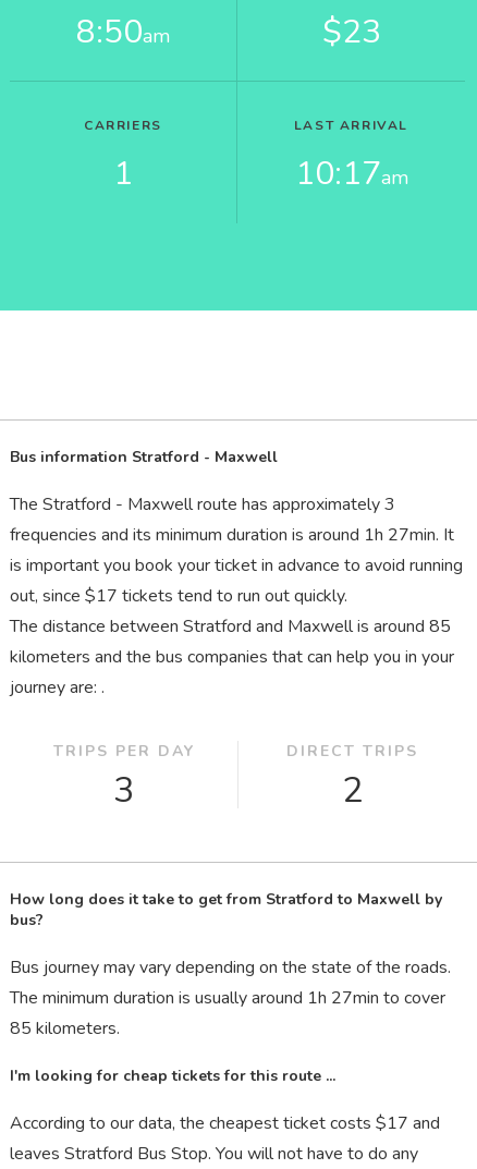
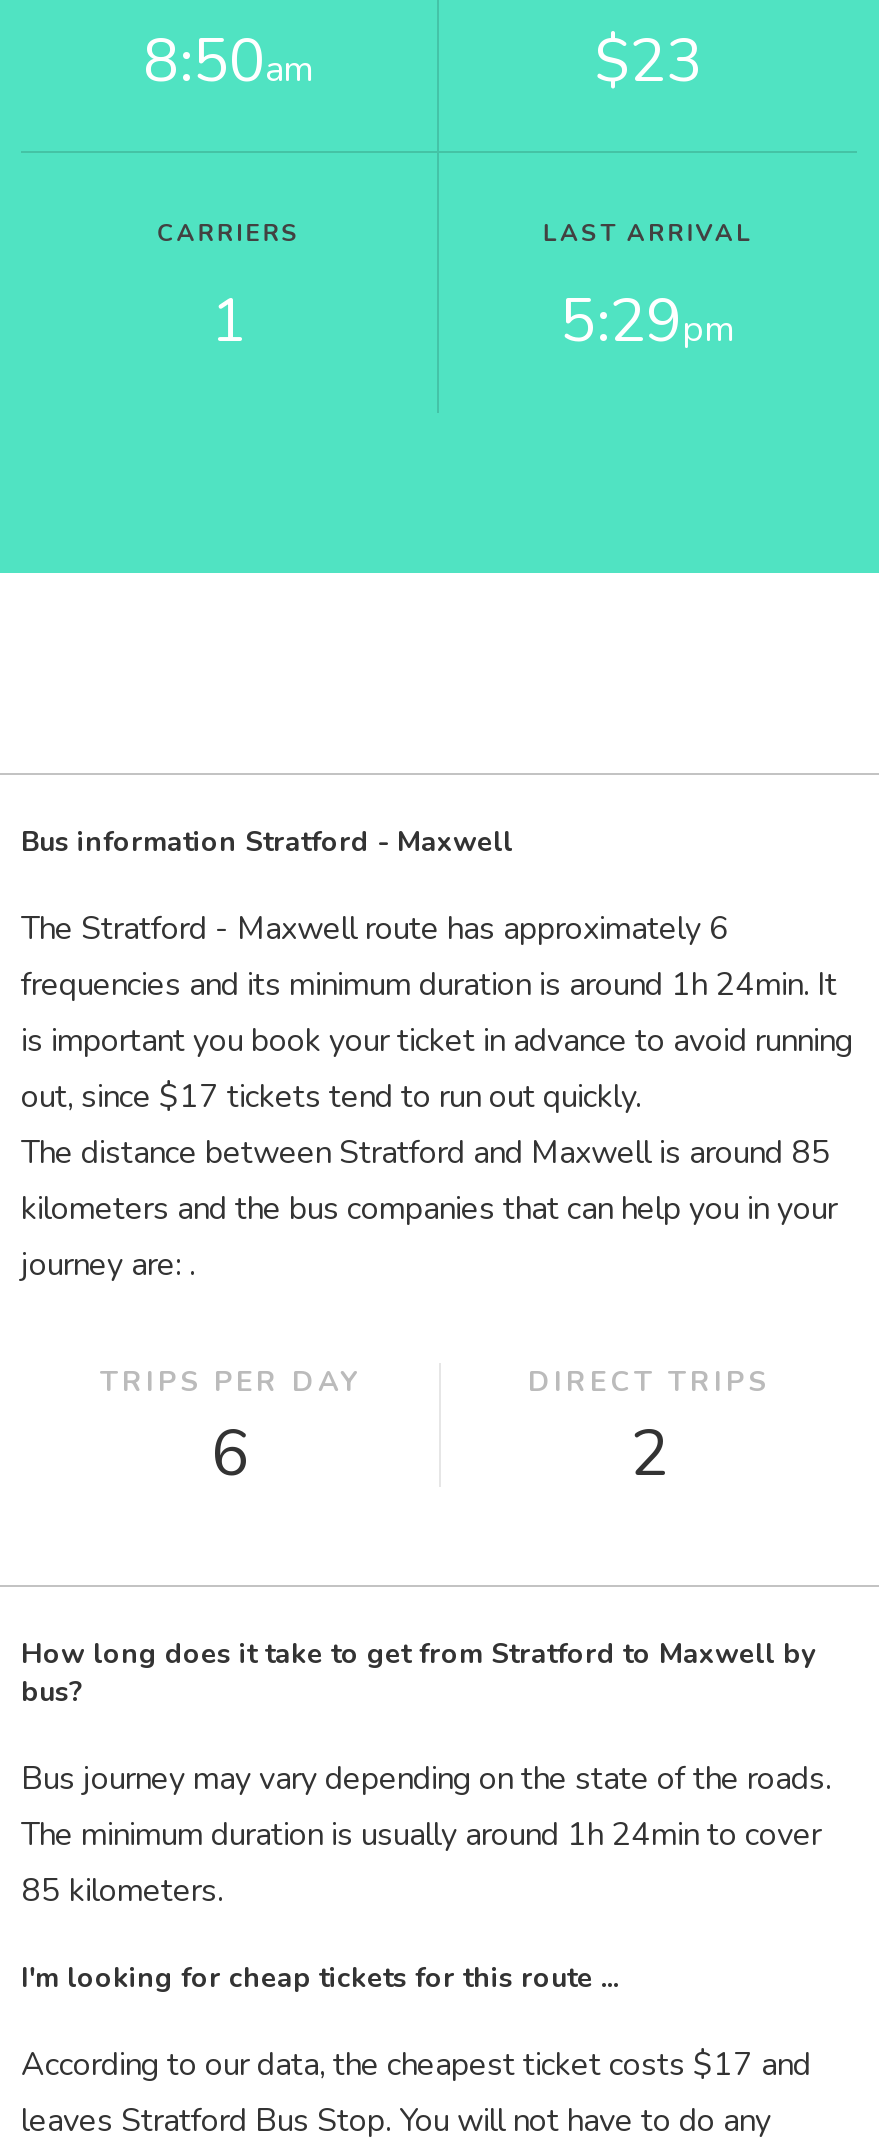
[295,151,408,196] 10:17am -> [560,281,736,363] 5:29pm
[10,492,395,516] The Stratford - Maxwell route has approximately 3 -> [21,907,729,951] The Stratford - Maxwell route has approximately 6
[10,523,454,547] frequencies and its minimum duration is around 1h 27min. It -> [21,963,837,1007] frequencies and its minimum duration is around 1h 24min. It
[113,767,134,814] 3 -> [211,1411,249,1497] 6
[10,986,445,1010] The minimum duration is usually around 1h 27min to cover -> [21,1813,821,1857] The minimum duration is usually around 1h 24min to cover

